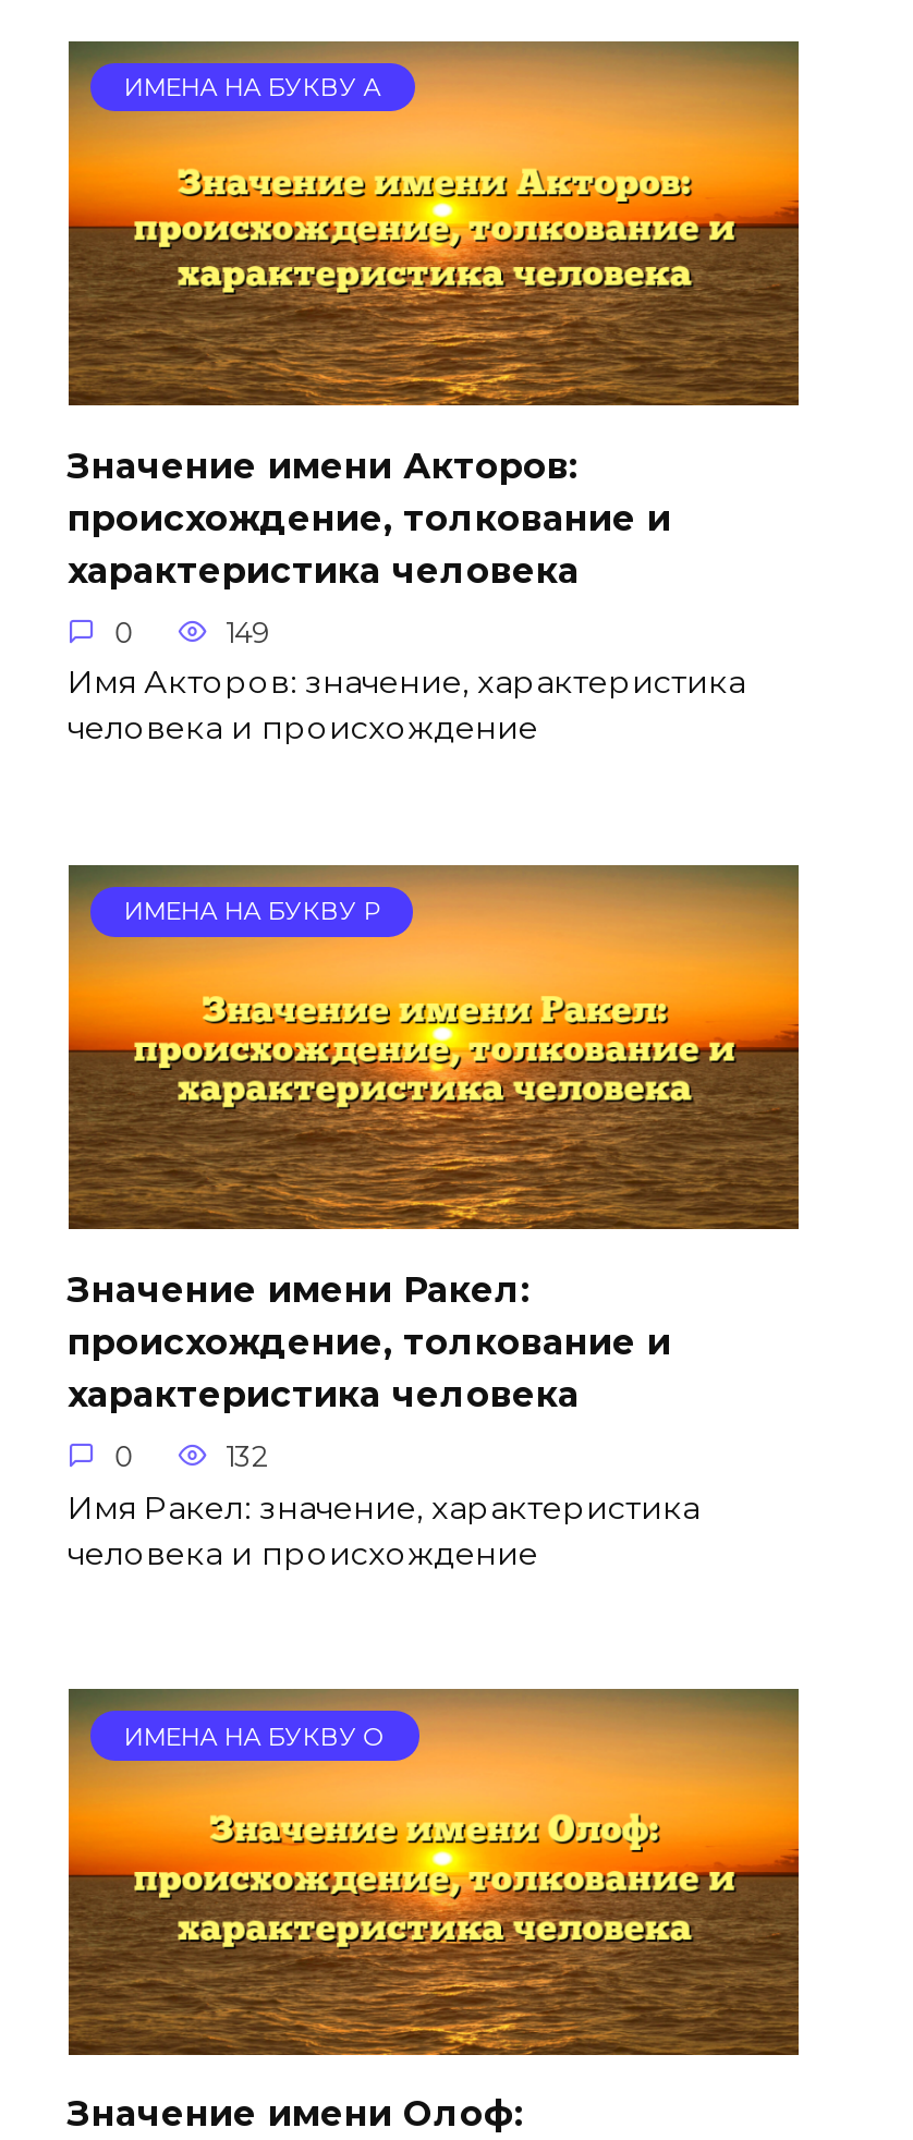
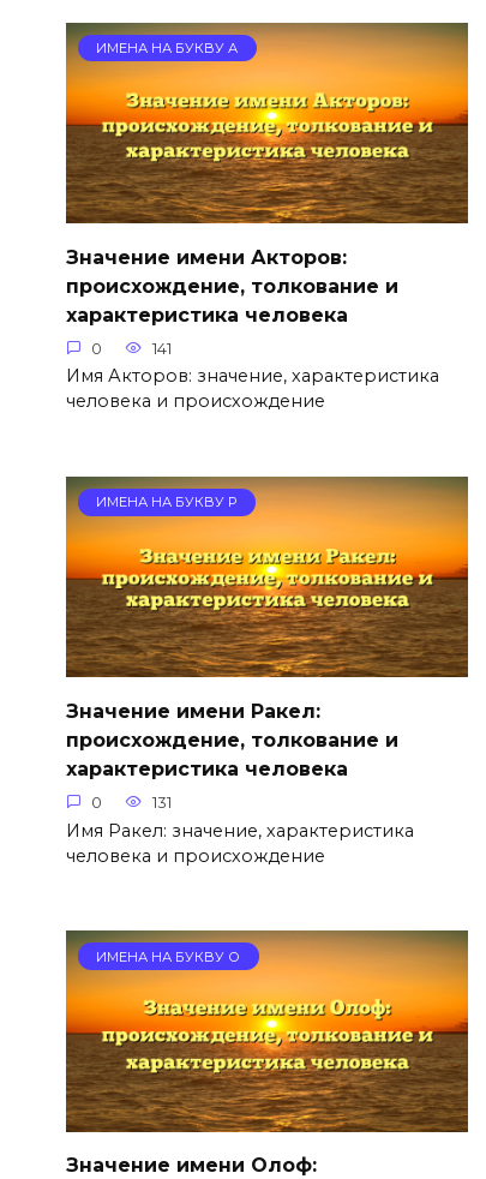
[226,616,269,649] 149 -> [152,339,172,357] 141
[226,1440,267,1473] 132 -> [152,793,172,811] 131

